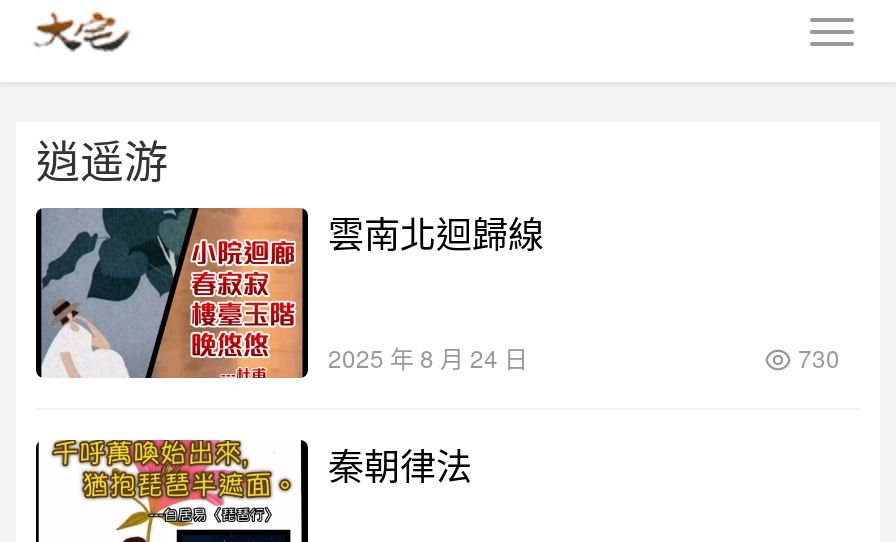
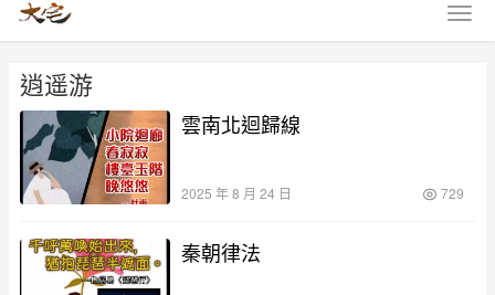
[792,340,840,374] 730 -> [438,183,464,202] 729

